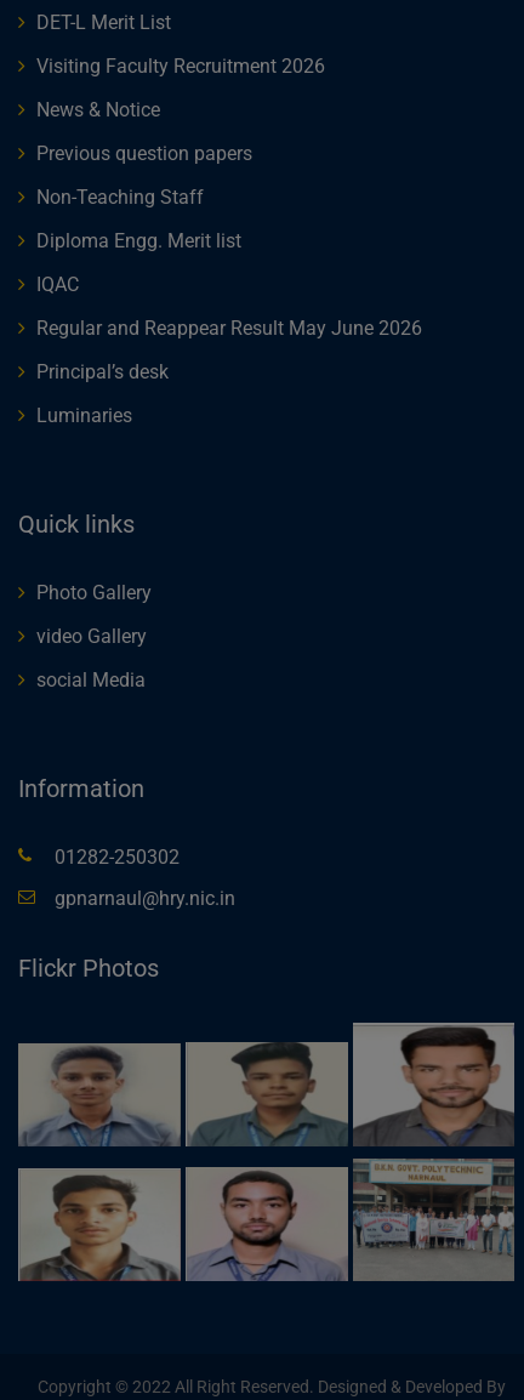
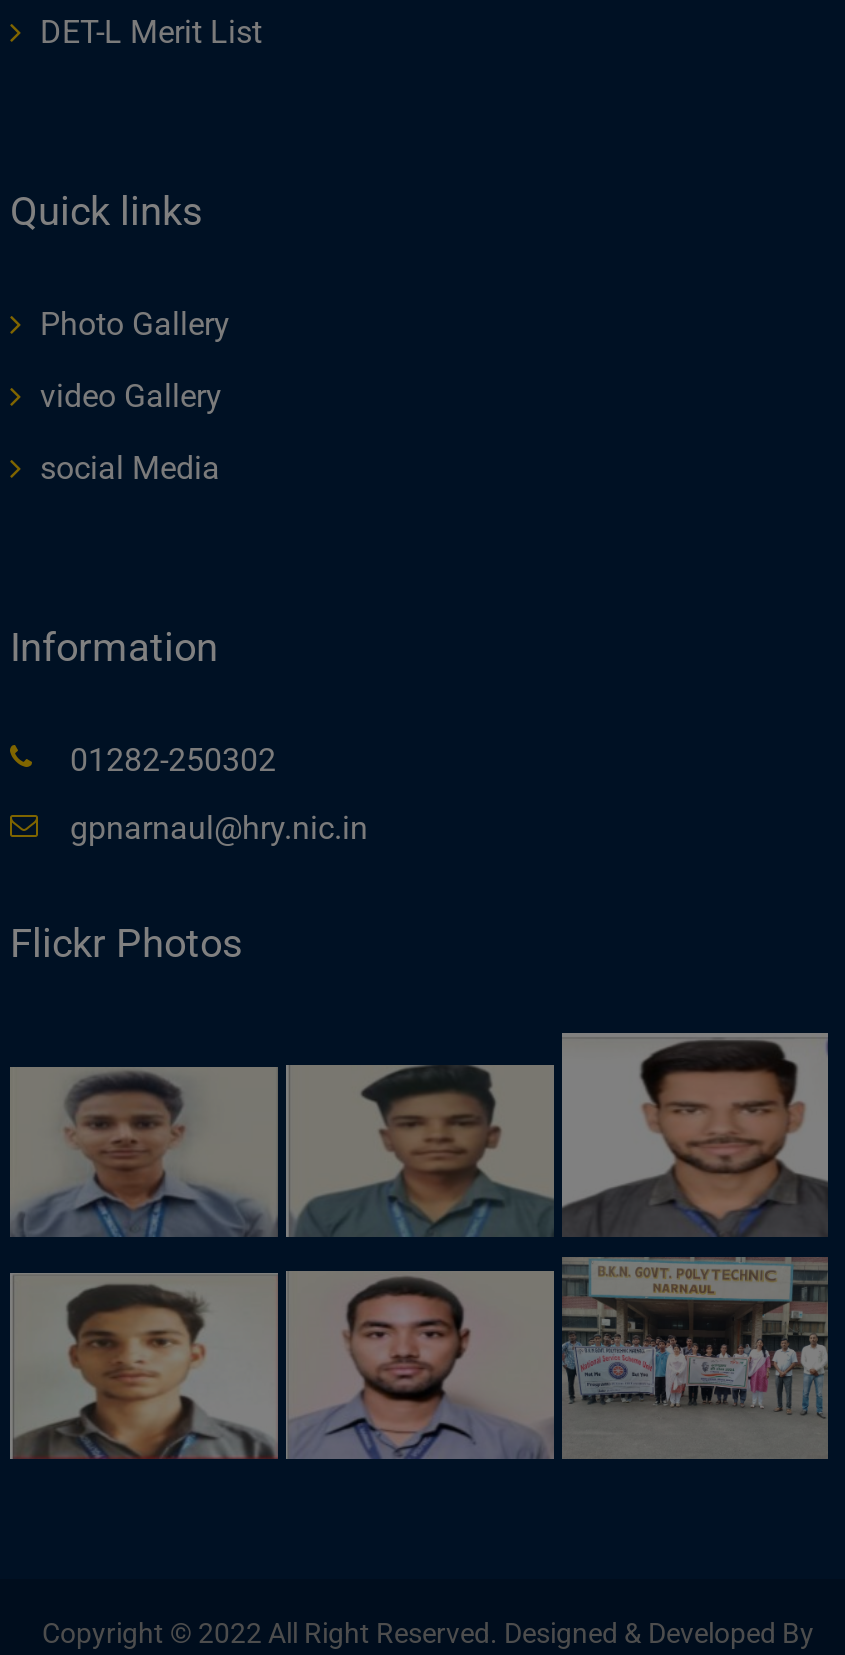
[36,55,422,427] Visiting Faculty Recruitment 2026 | News & Notice | Previous question papers | Non-Teaching Staff | Diploma Engg. Merit list | IQAC | Regular and Reappear Result May June 2026 | Principal’s desk | Luminaries -> none

